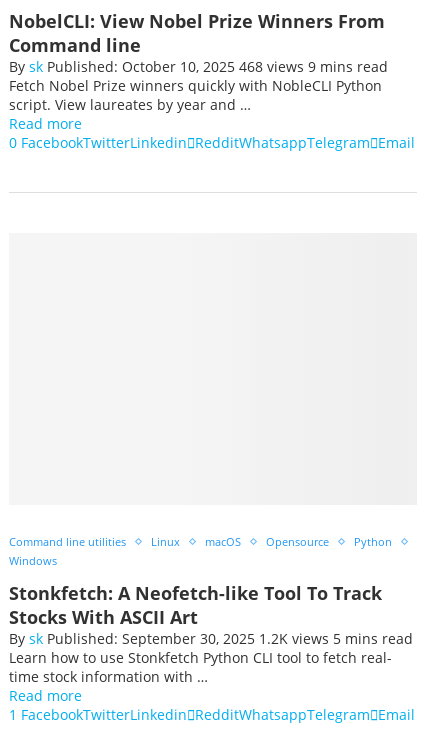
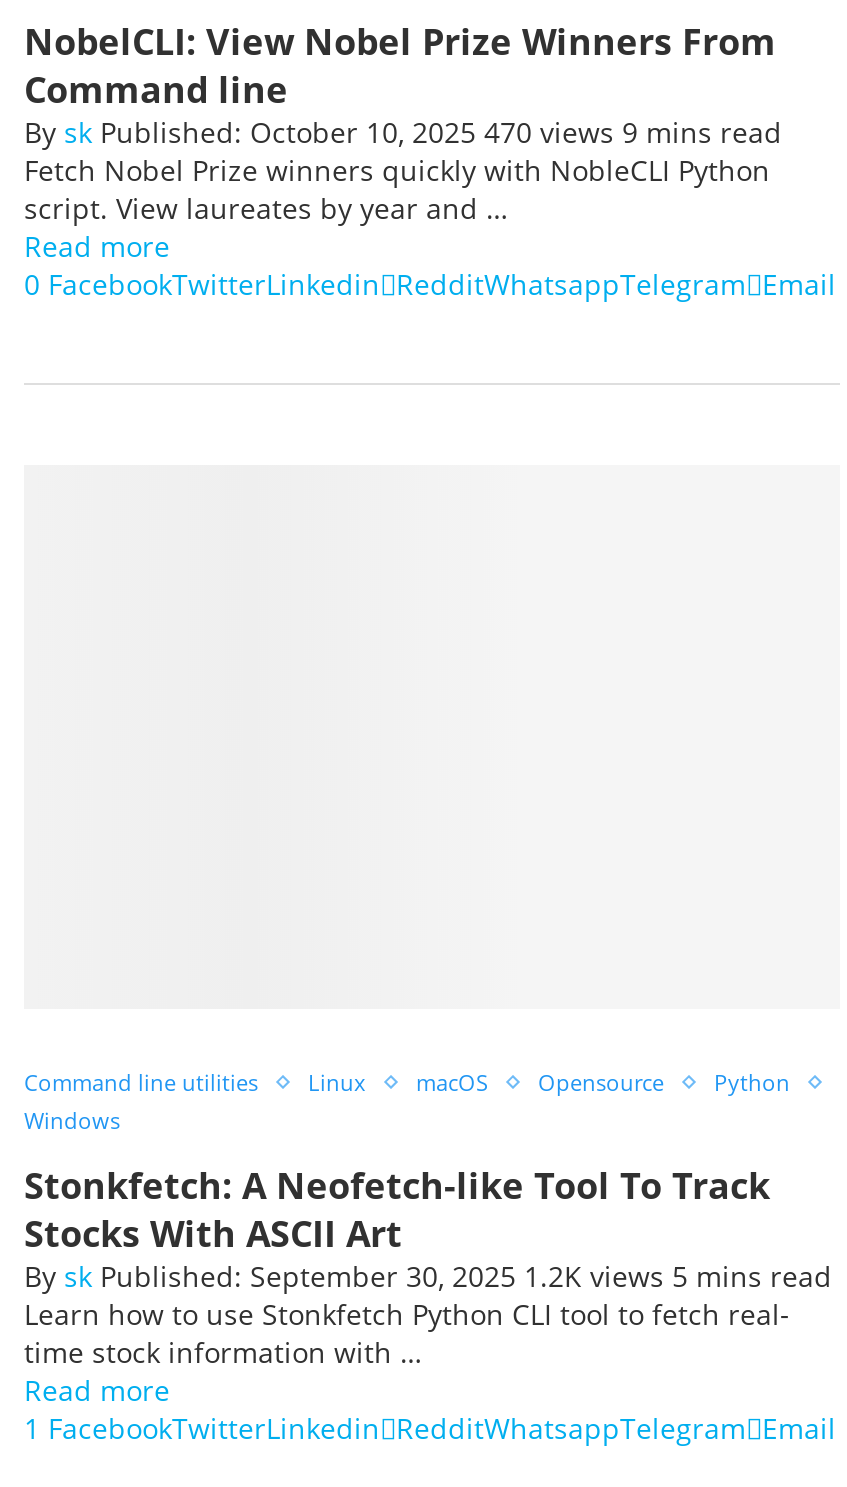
[9,57,388,76] By sk Published: October 10, 2025 468 views 9 mins read -> [24,113,782,151] By sk Published: October 10, 2025 470 views 9 mins read

